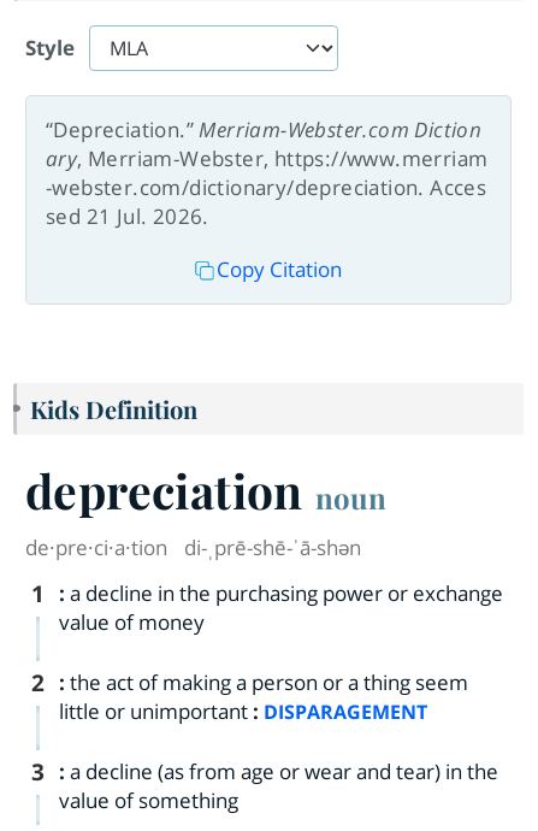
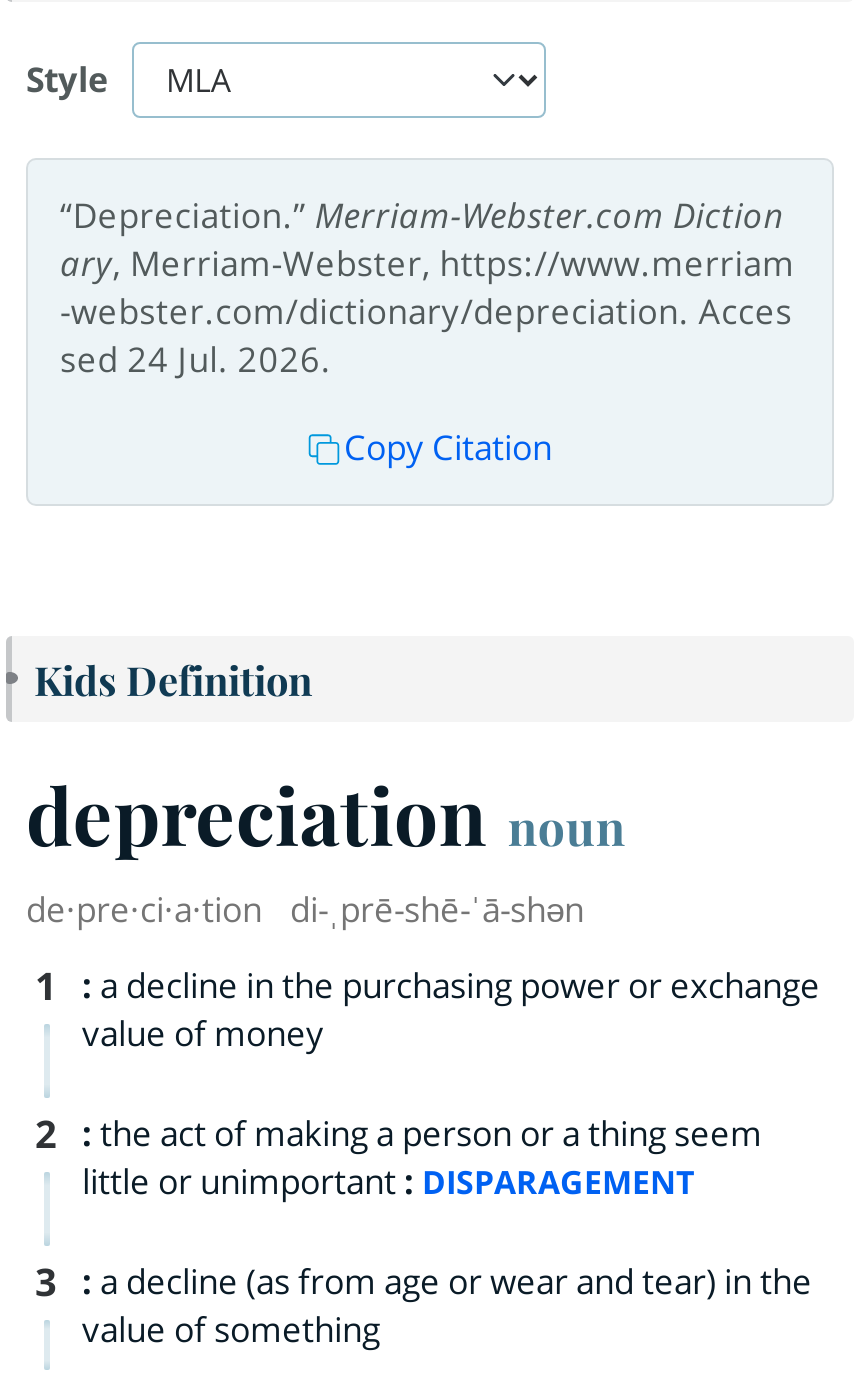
[46,202,209,230] sed 21 Jul. 2026. -> [60,336,332,382] sed 24 Jul. 2026.

